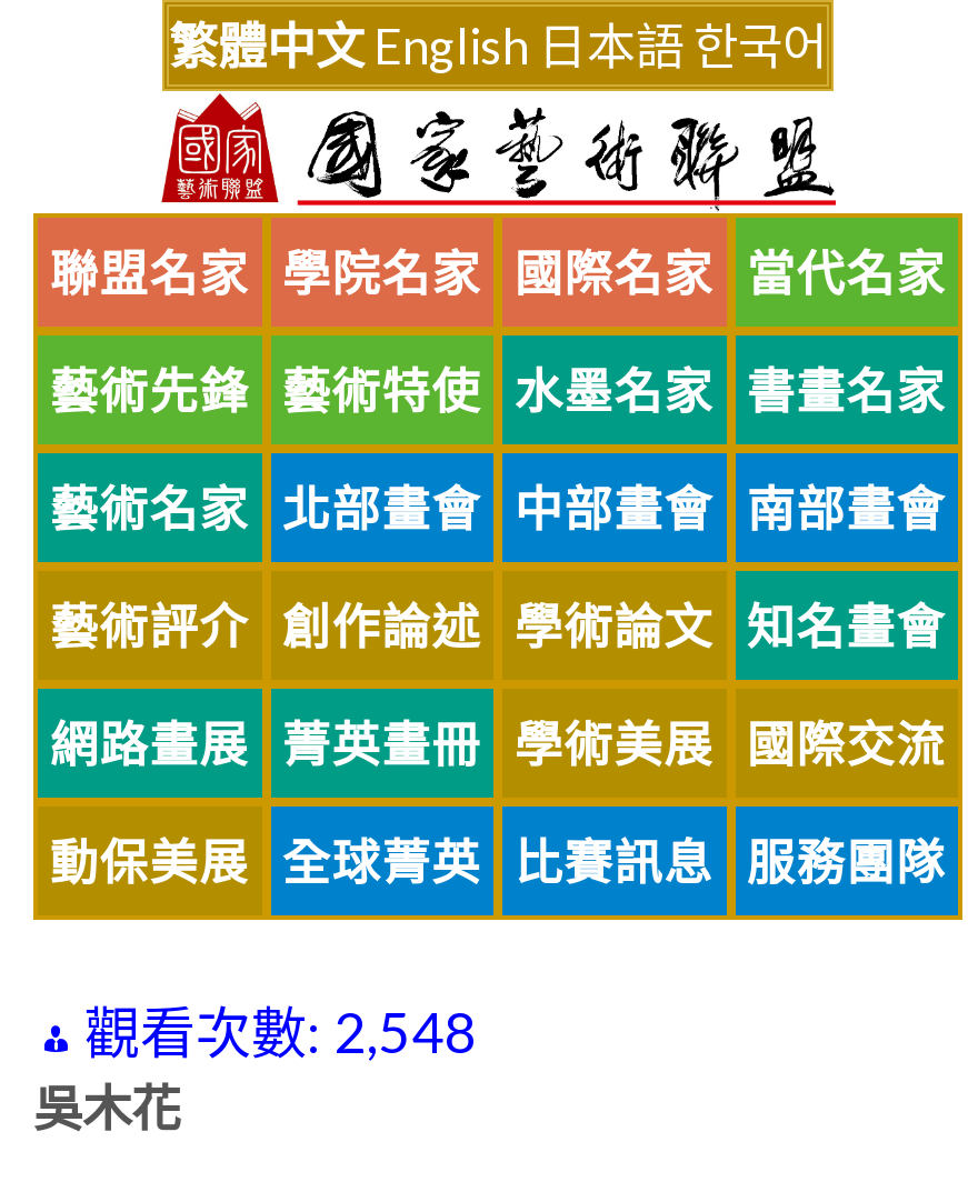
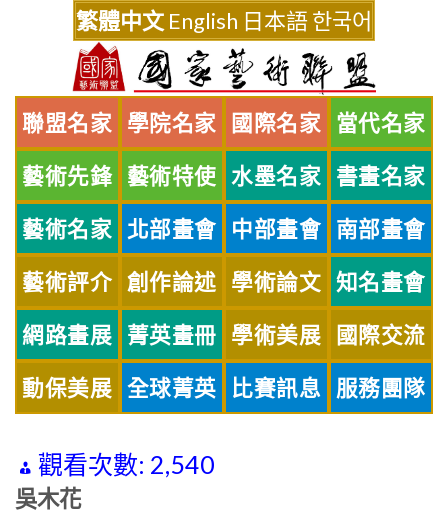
[84,998,478,1064] 觀看次數: 2,548 -> [38,449,215,479] 觀看次數: 2,540

